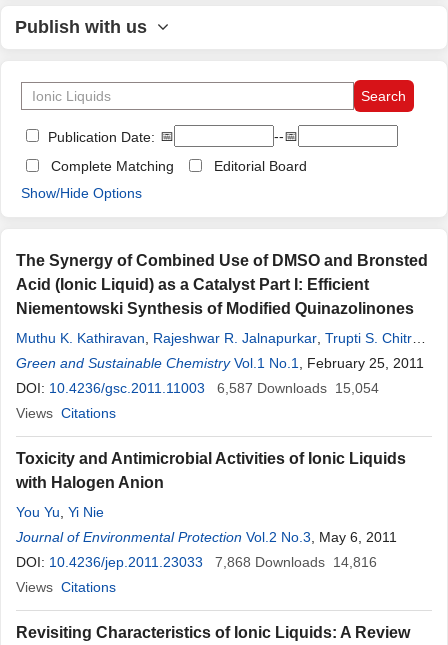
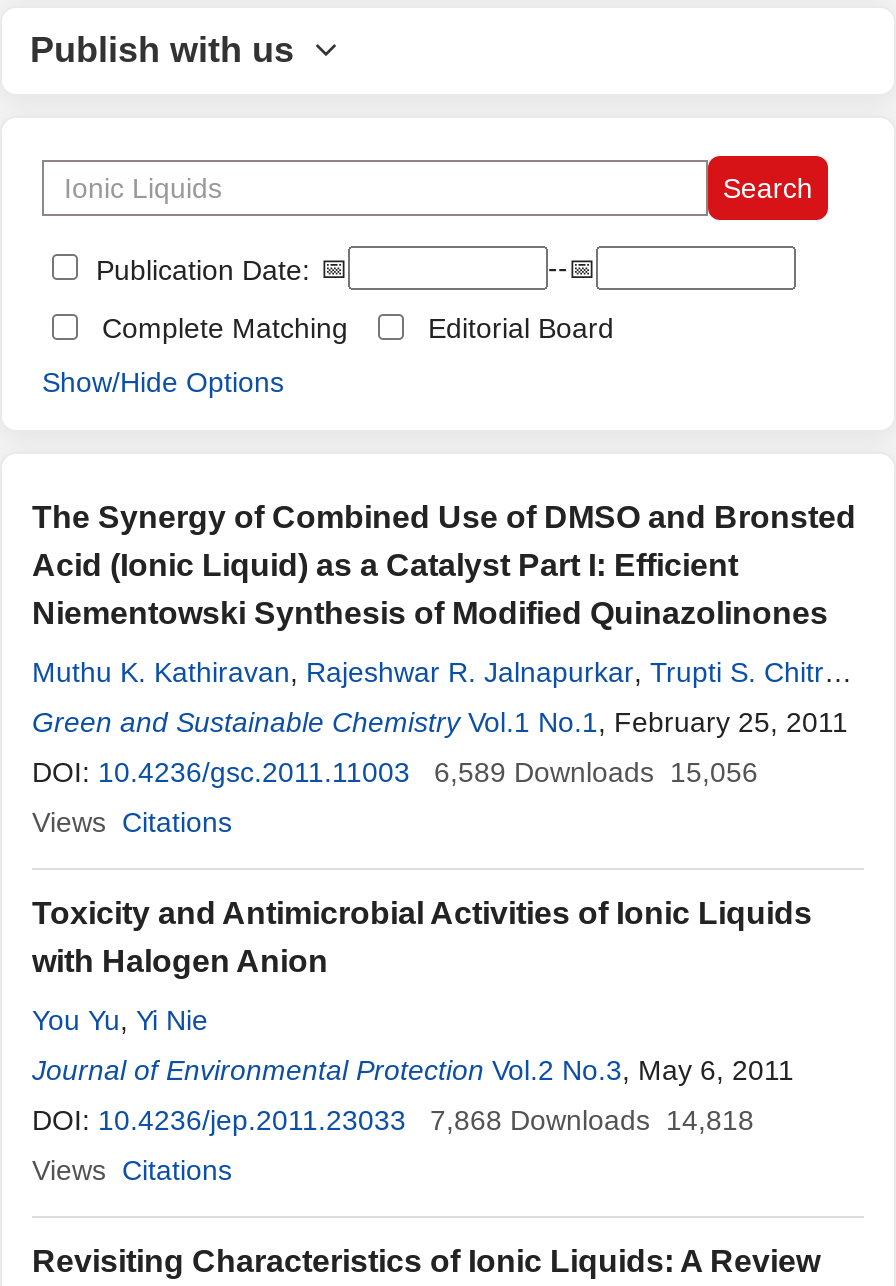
[16,380,379,396] DOI: 10.4236/gsc.2011.11003 6,587 Downloads 15,054 -> [32,756,758,788] DOI: 10.4236/gsc.2011.11003 6,589 Downloads 15,056
[16,554,377,570] DOI: 10.4236/jep.2011.23033 7,868 Downloads 14,816 -> [32,1104,754,1136] DOI: 10.4236/jep.2011.23033 7,868 Downloads 14,818

